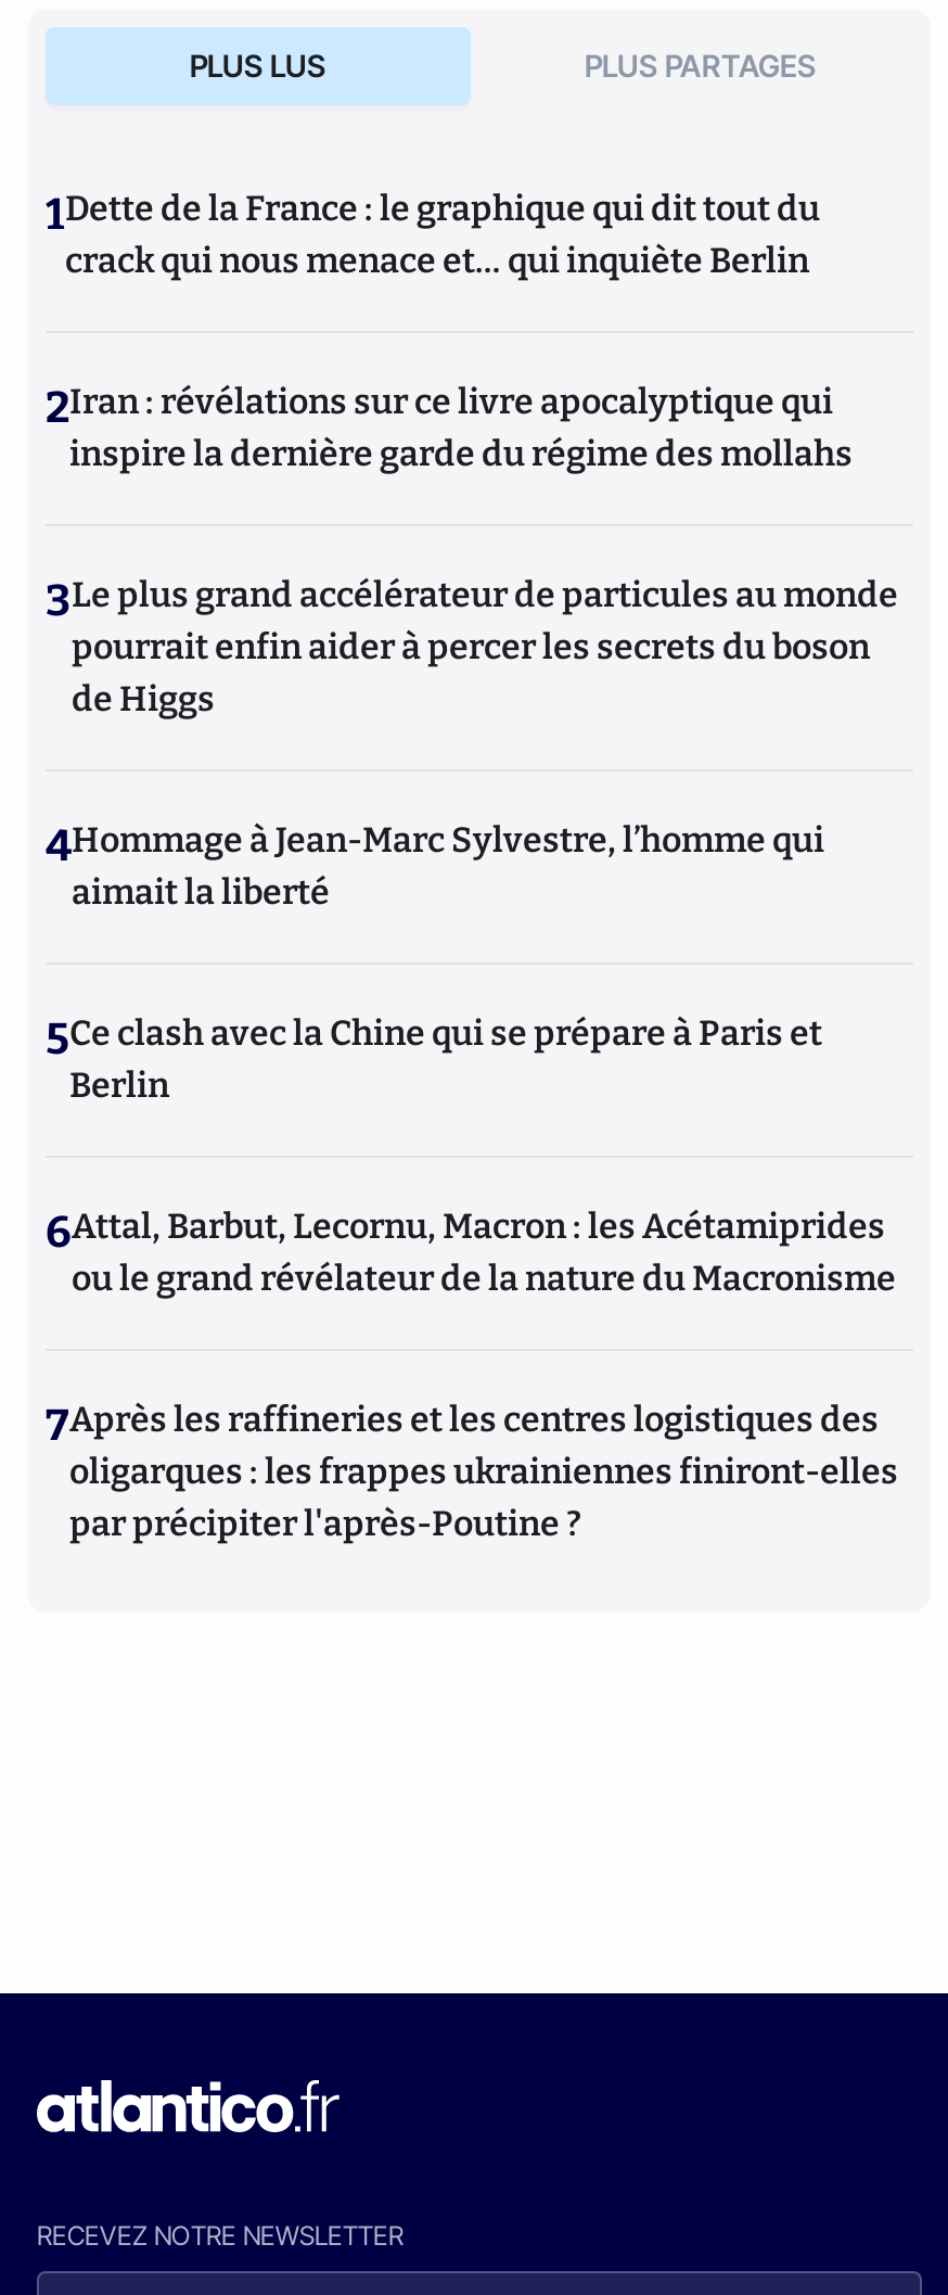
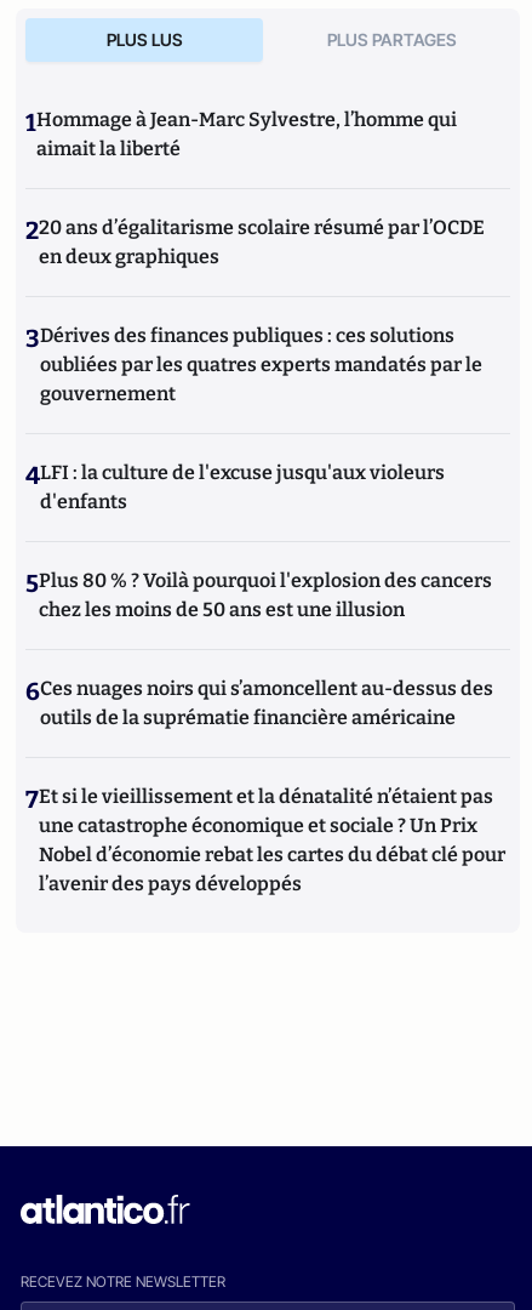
[46,187,898,871] 1Dette de la France : le graphique qui dit tout du | crack qui nous menace et… qui inquiète Berlin | 2Iran : révélations sur ce livre apocalyptique qui | inspire la dernière garde du régime des mollahs | 3Le plus grand accélérateur de particules au monde | pourrait enfin aider à percer les secrets du boson | de Higgs | 4Hommage à Jean-Marc Sylvestre, l’homme qui -> [25,108,457,137] 1Hommage à Jean-Marc Sylvestre, l’homme qui
moved [72,871,330,912] -> [36,137,181,160]: aimait la liberté
[46,1012,898,1543] 5Ce clash avec la Chine qui se prépare à Paris et | Berlin | 6Attal, Barbut, Lecornu, Macron : les Acétamiprides | ou le grand révélateur de la nature du Macronisme | 7Après les raffineries et les centres logistiques des | oligarques : les frappes ukrainiennes finiront-elles | par précipiter l'après-Poutine ? -> [25,216,505,895] 220 ans d’égalitarisme scolaire résumé par l’OCDE | en deux graphiques | 3Dérives des finances publiques : ces solutions | oubliées par les quatres experts mandatés par le | gouvernement | 4LFI : la culture de l'excuse jusqu'aux violeurs | d'enfants | 5Plus 80 % ? Voilà pourquoi l'explosion des cancers | chez les moins de 50 ans est une illusion | 6Ces nuages noirs qui s’amoncellent au-dessus des | outils de la suprématie financière américaine | 7Et si le vieillissement et la dénatalité n’étaient pas | une catastrophe économique et sociale ? Un Prix | Nobel d’économie rebat les cartes du débat clé pour | l’avenir des pays développés

